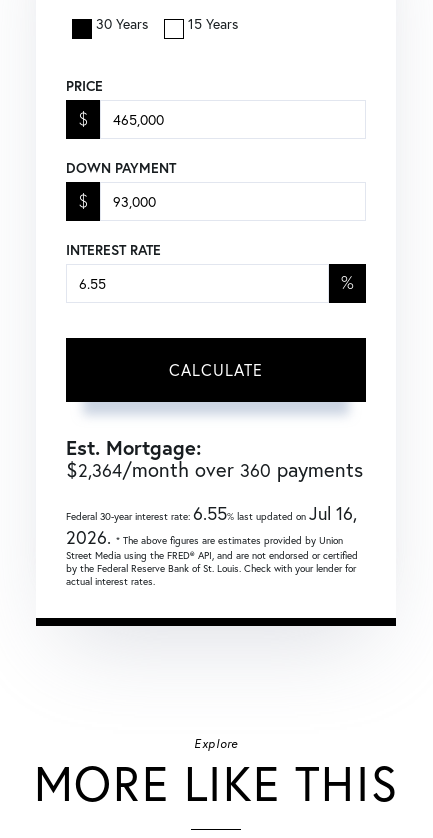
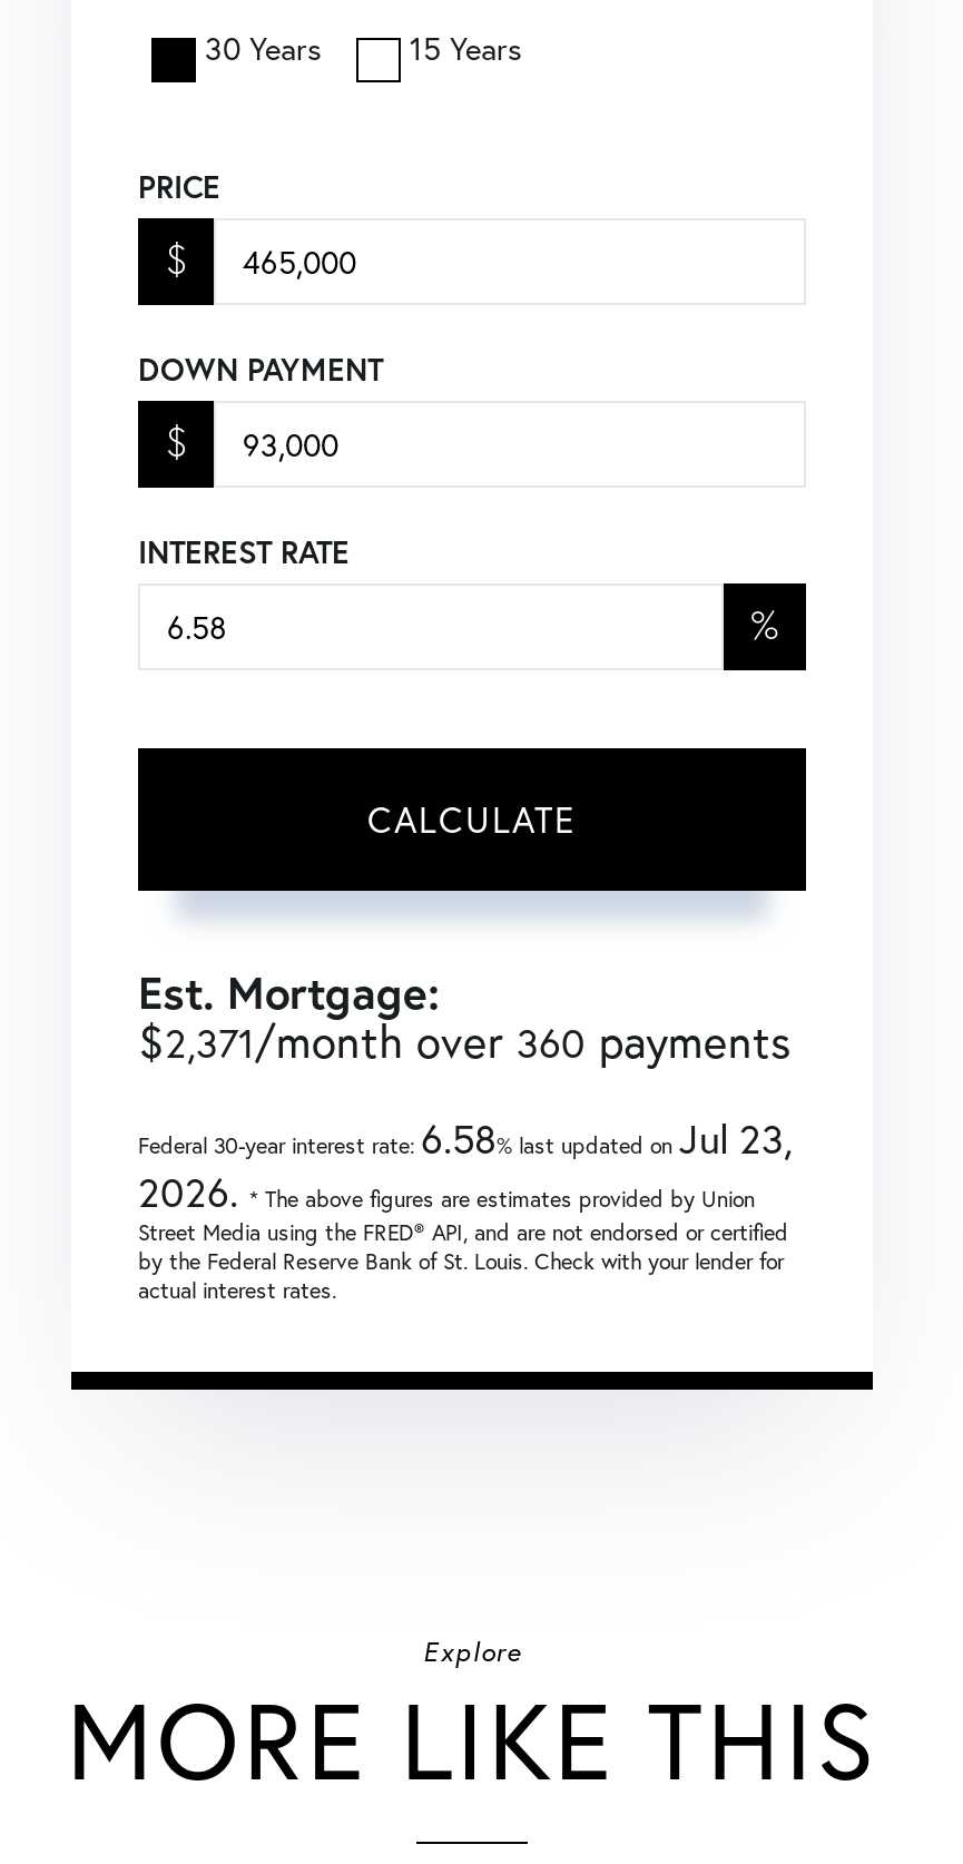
[66,456,363,483] $2,364/month over 360 payments -> [138,1011,790,1071] $2,371/month over 360 payments
[66,501,357,525] Federal 30-year interest rate:6.55% last updated onJul 16, -> [138,1111,793,1165] Federal 30-year interest rate:6.58% last updated onJul 23,

